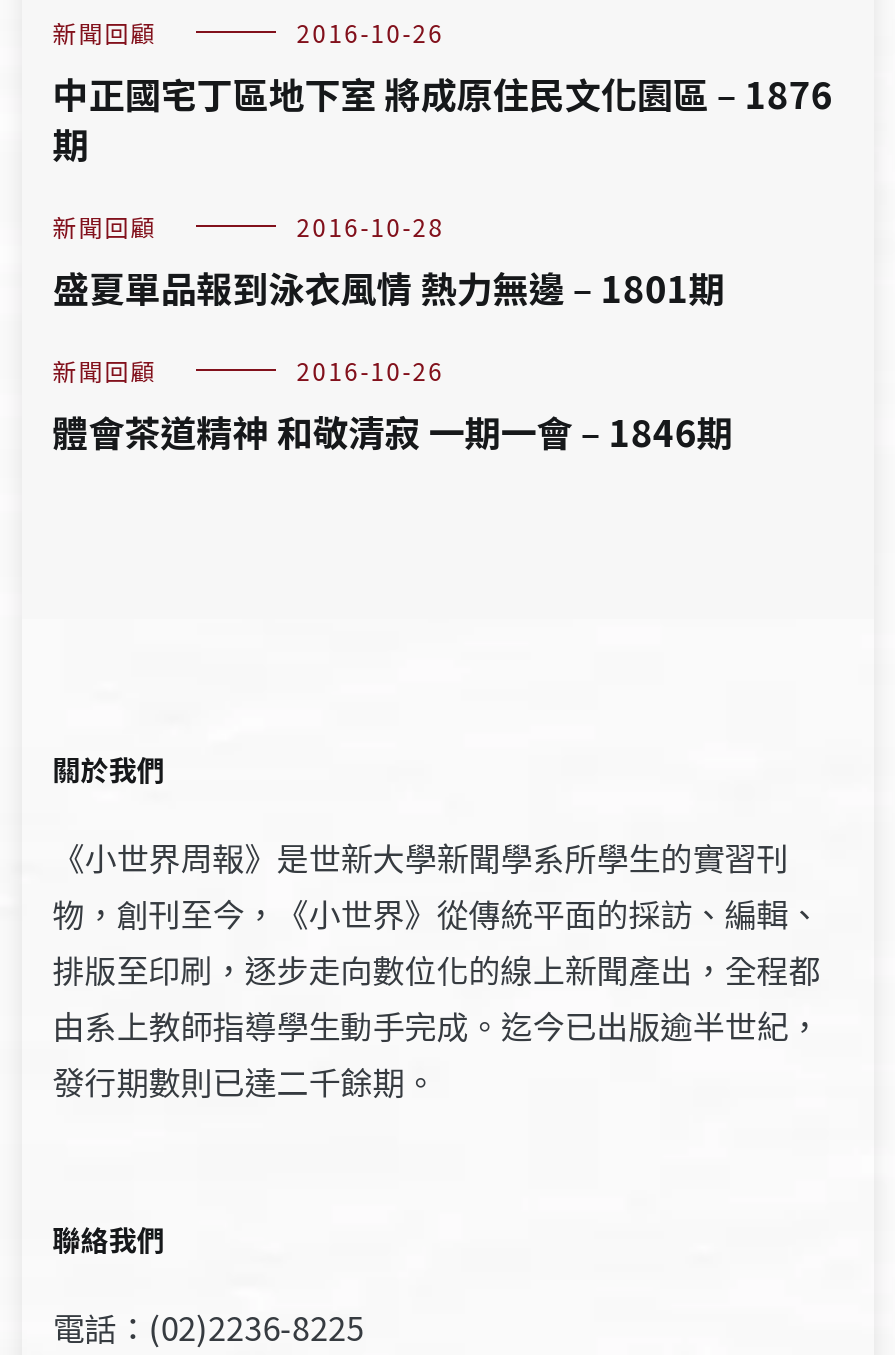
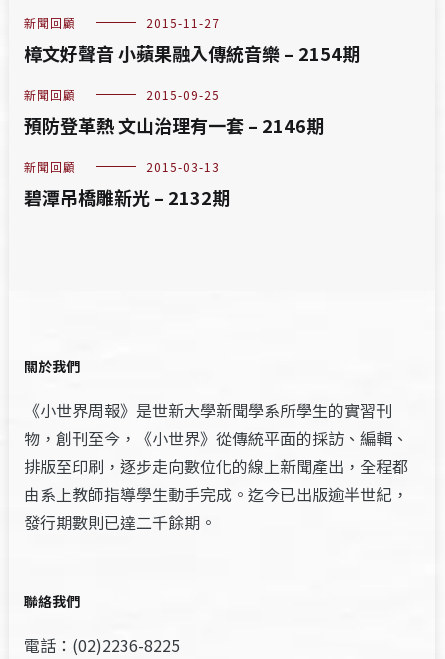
[52,15,832,169] 2016-10-26 | 中正國宅丁區地下室 將成原住民文化園區 – 1876 | 期 -> [24,14,360,66] 2015-11-27 | 樟文好聲音 小蘋果融入傳統音樂 – 2154期
[52,209,724,313] 2016-10-28 | 盛夏單品報到泳衣風情 熱力無邊 – 1801期 -> [24,86,324,138] 2015-09-25 | 預防登革熱 文山治理有一套 – 2146期
[52,353,732,457] 2016-10-26 | 體會茶道精神 和敬清寂 一期一會 – 1846期 -> [24,158,230,210] 2015-03-13 | 碧潭吊橋雕新光 – 2132期

